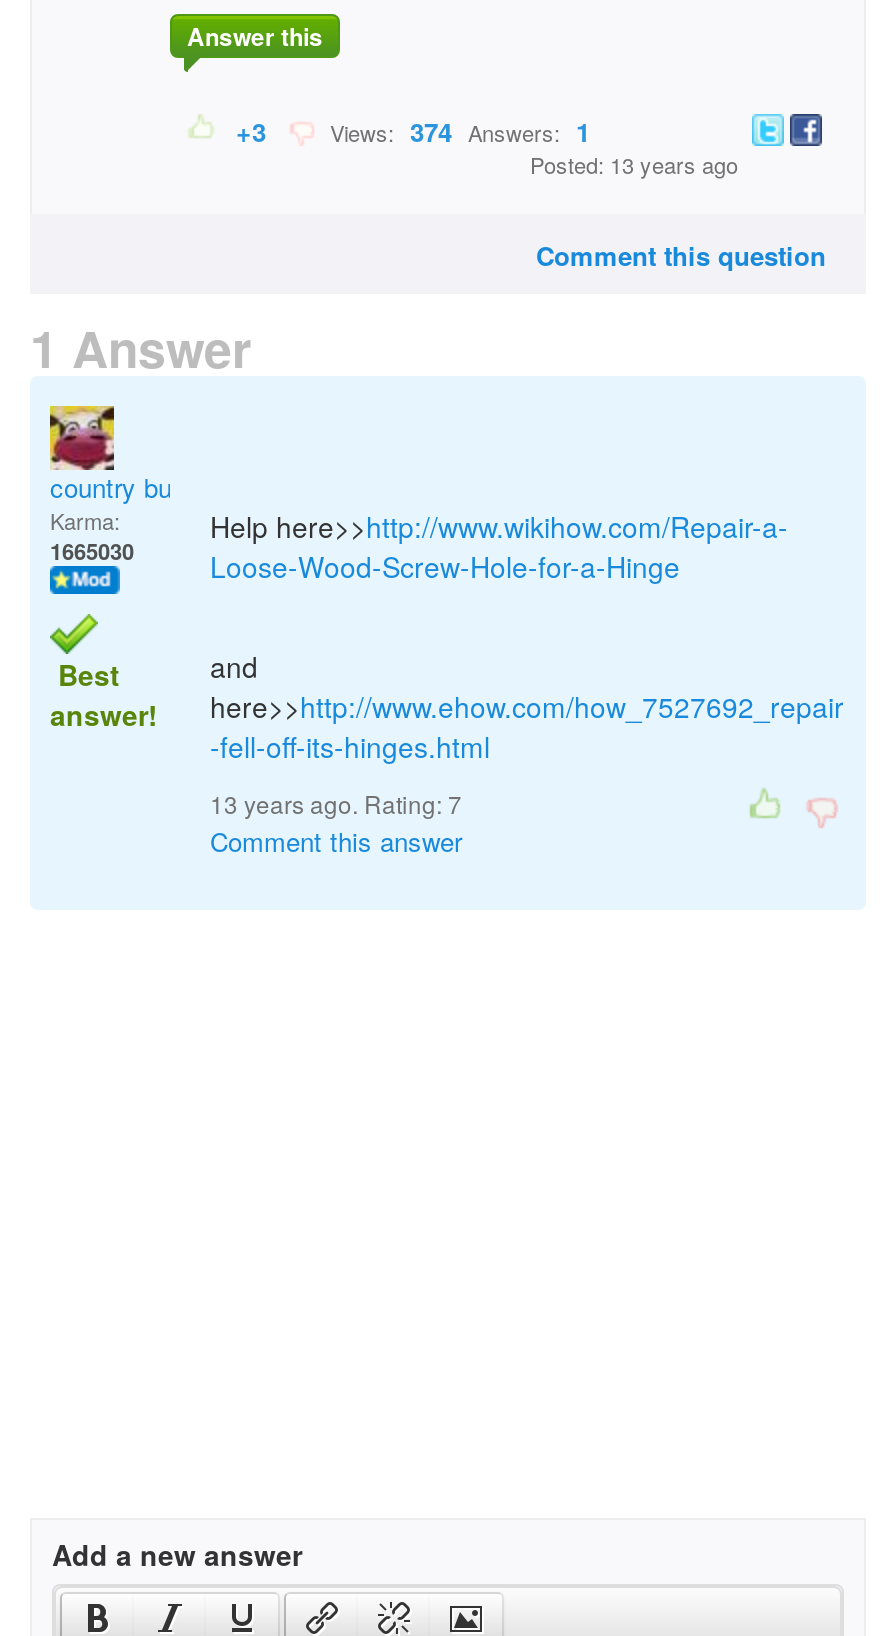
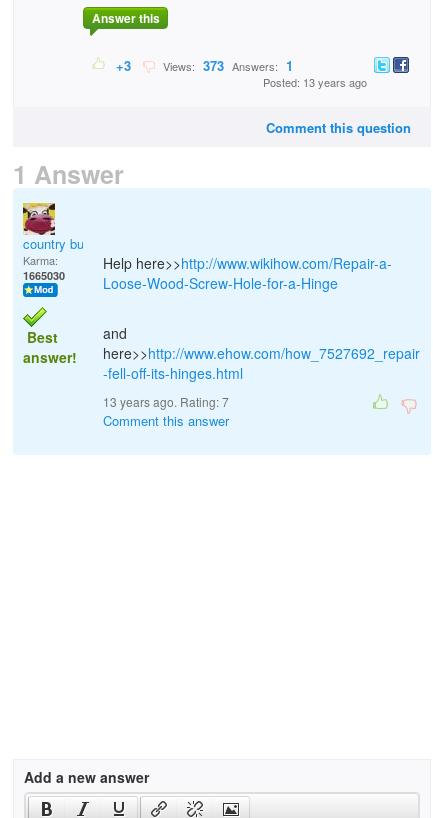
[318,112,590,150] Views: 374 Answers: 1 -> [157,56,293,75] Views: 373 Answers: 1

